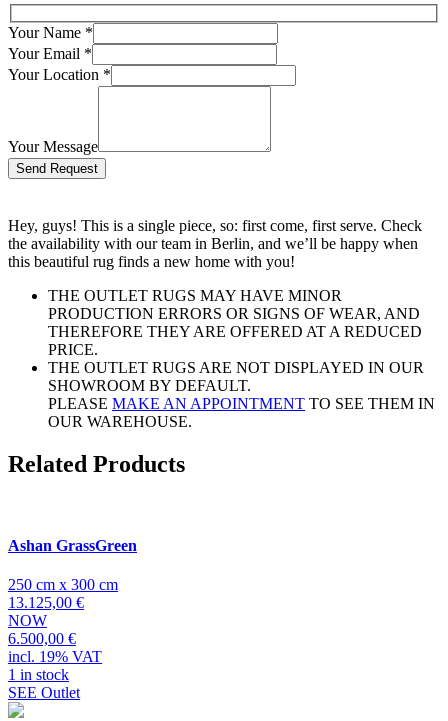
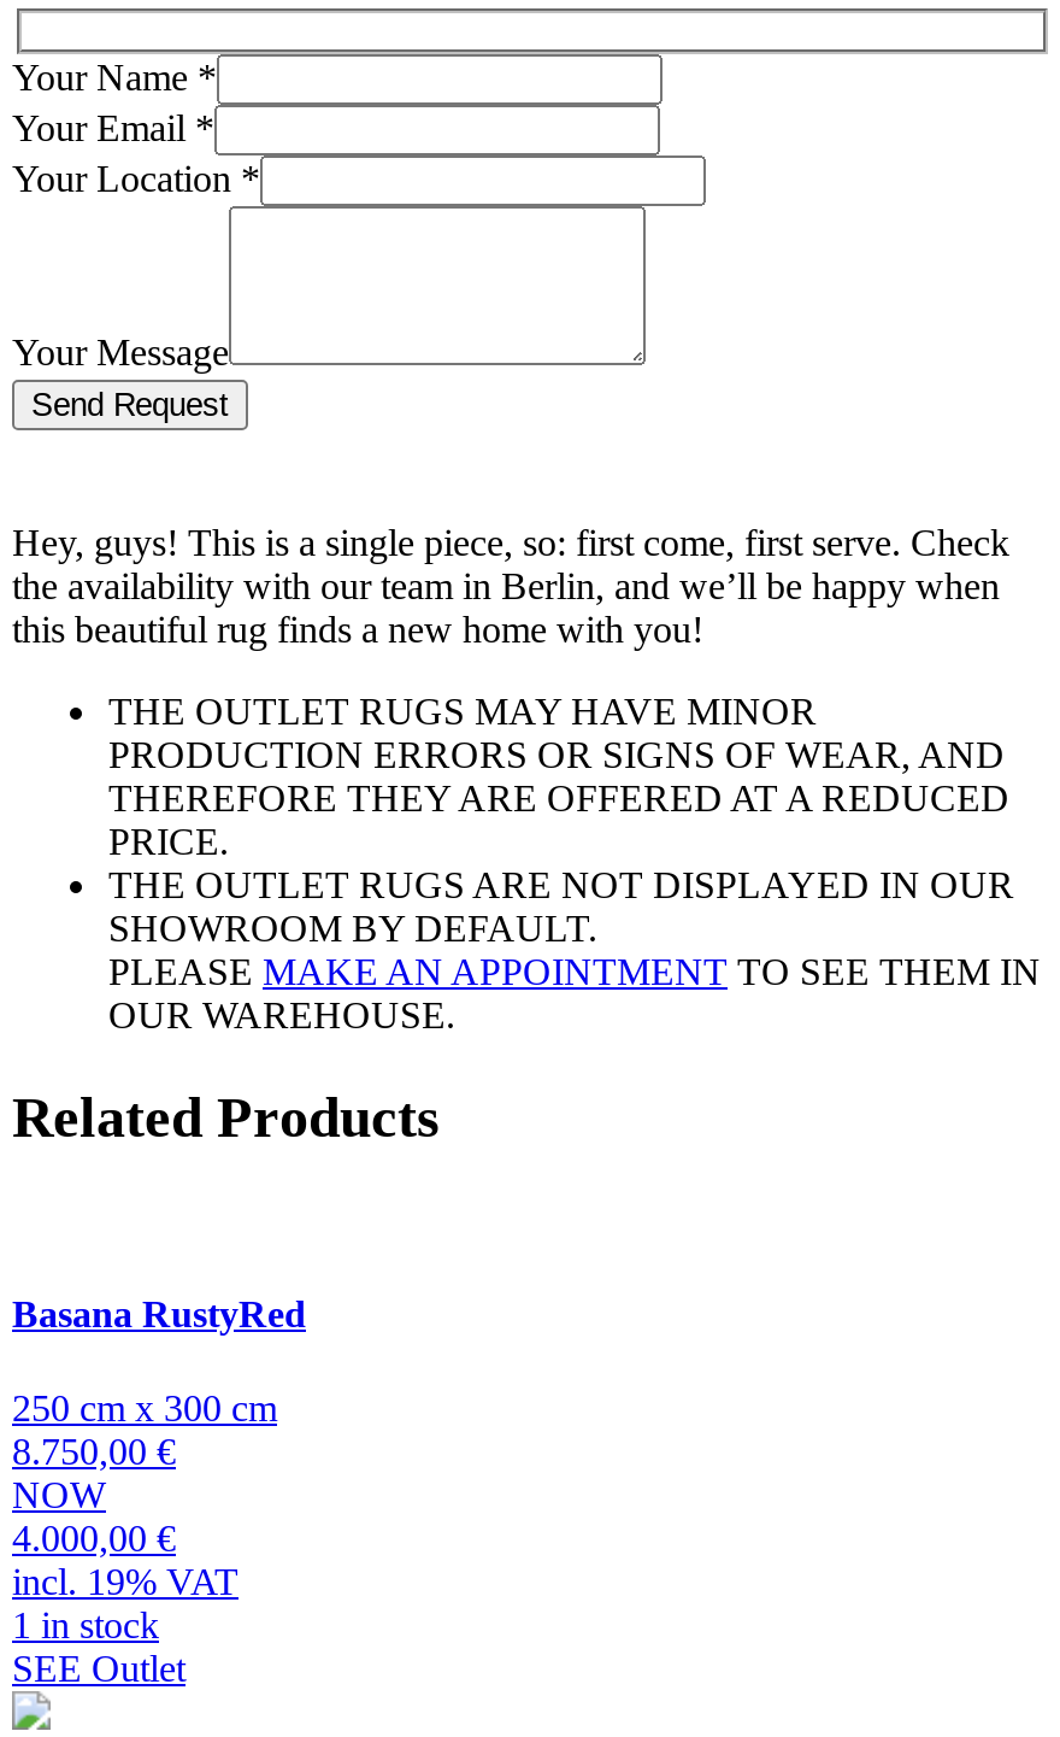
[8,537,137,554] Ashan GrassGreen -> [12,1294,306,1335] Basana RustyRed
[8,594,84,611] 13.125,00 € -> [12,1432,176,1473] 8.750,00 €
[8,630,76,647] 6.500,00 € -> [12,1518,176,1559] 4.000,00 €

